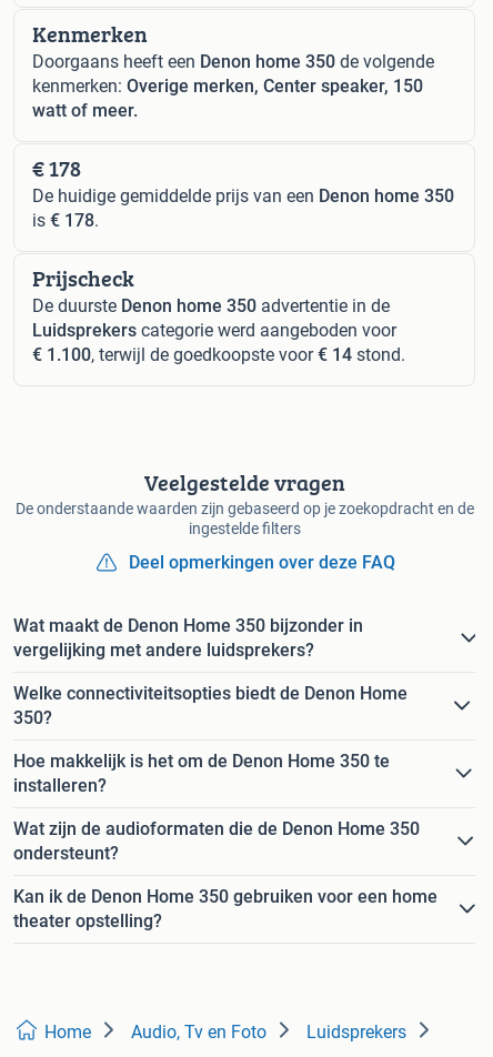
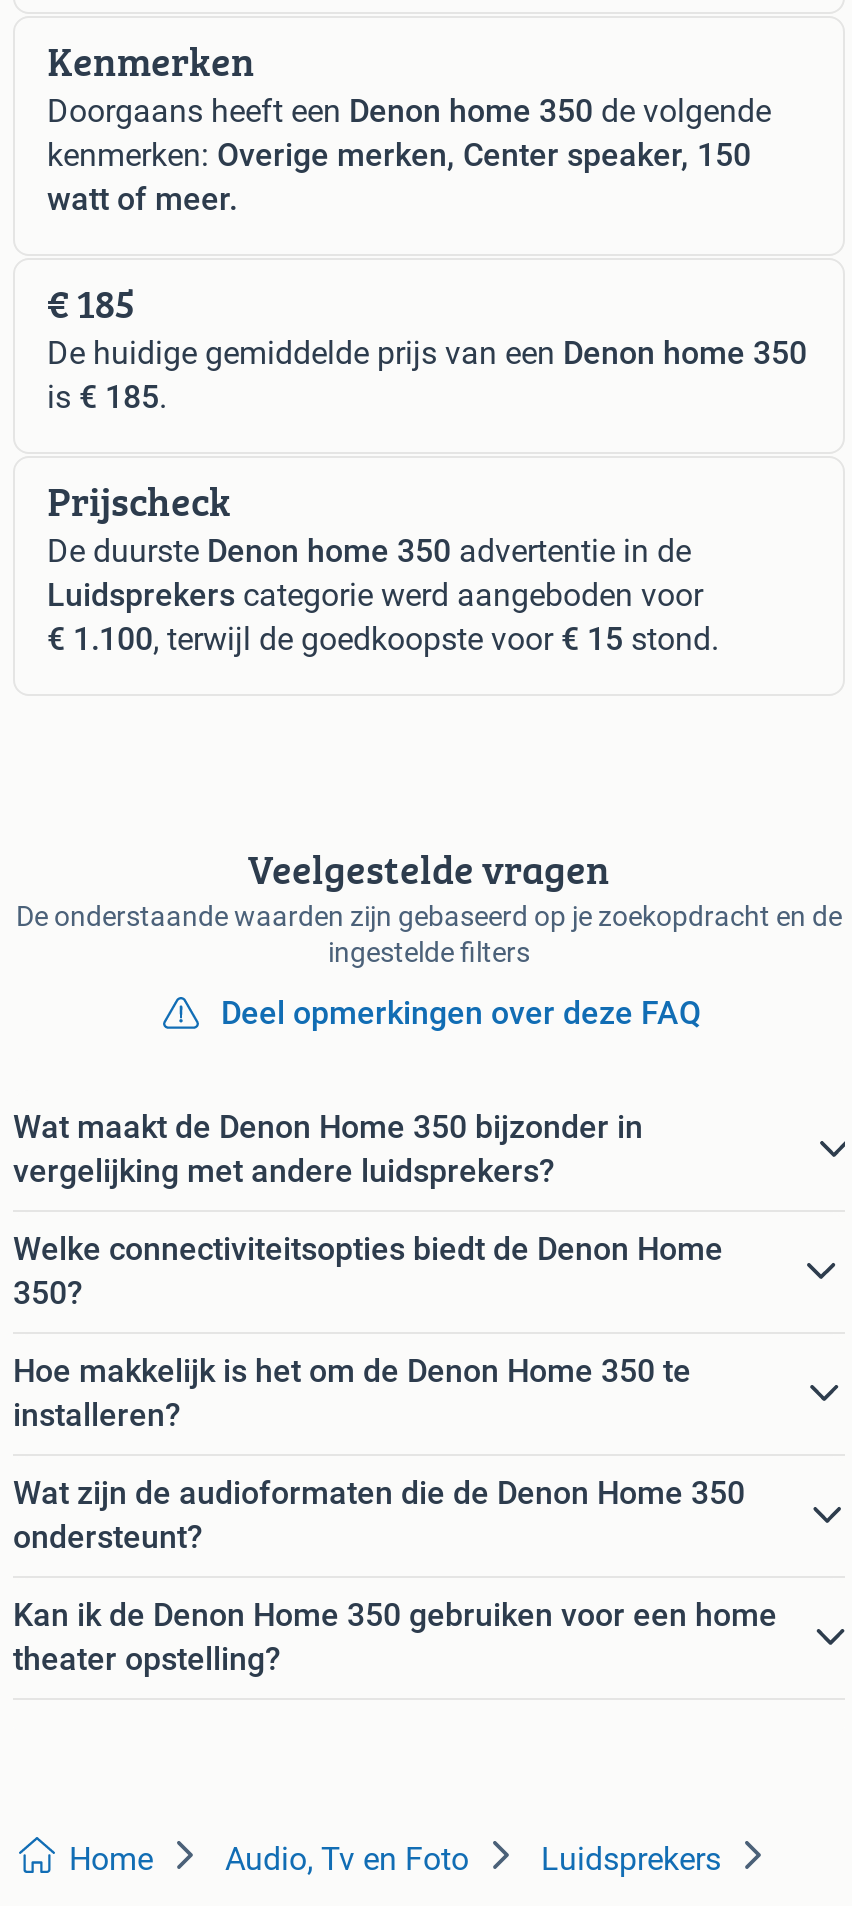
[32,152,81,184] € 178 -> [47,274,135,332] € 185
[32,210,99,231] is € 178. -> [47,378,167,416] is € 185.
[32,344,405,365] € 1.100, terwijl de goedkoopste voor € 14 stond. -> [47,620,719,658] € 1.100, terwijl de goedkoopste voor € 15 stond.

